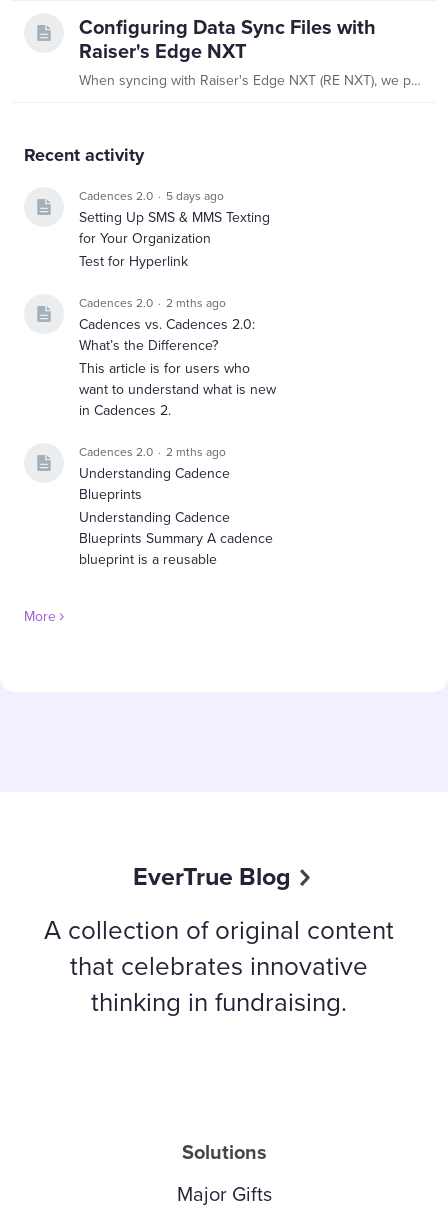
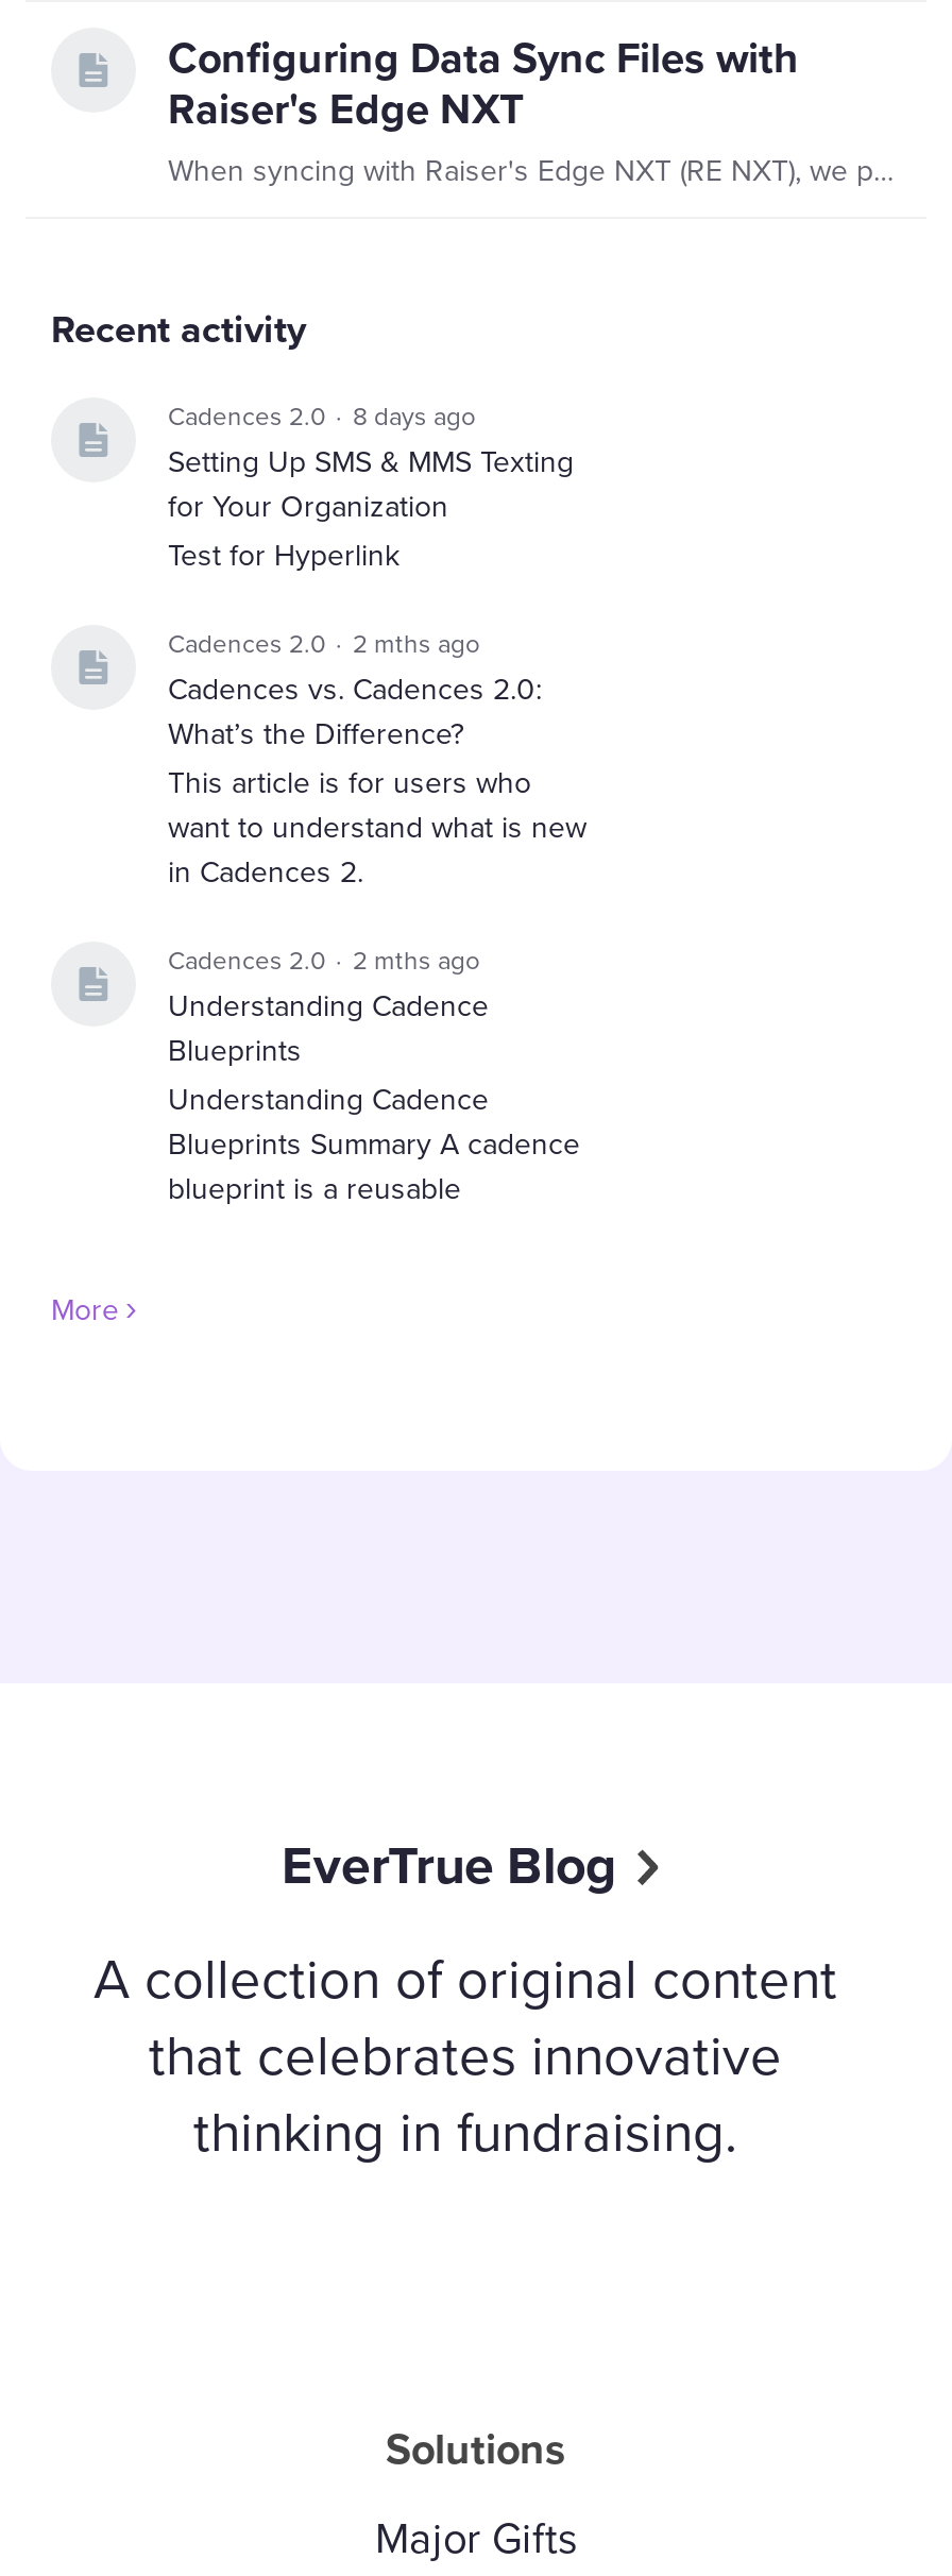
[79,187,224,205] Cadences 2.0 5 days ago -> [168,397,476,434] Cadences 2.0 8 days ago

